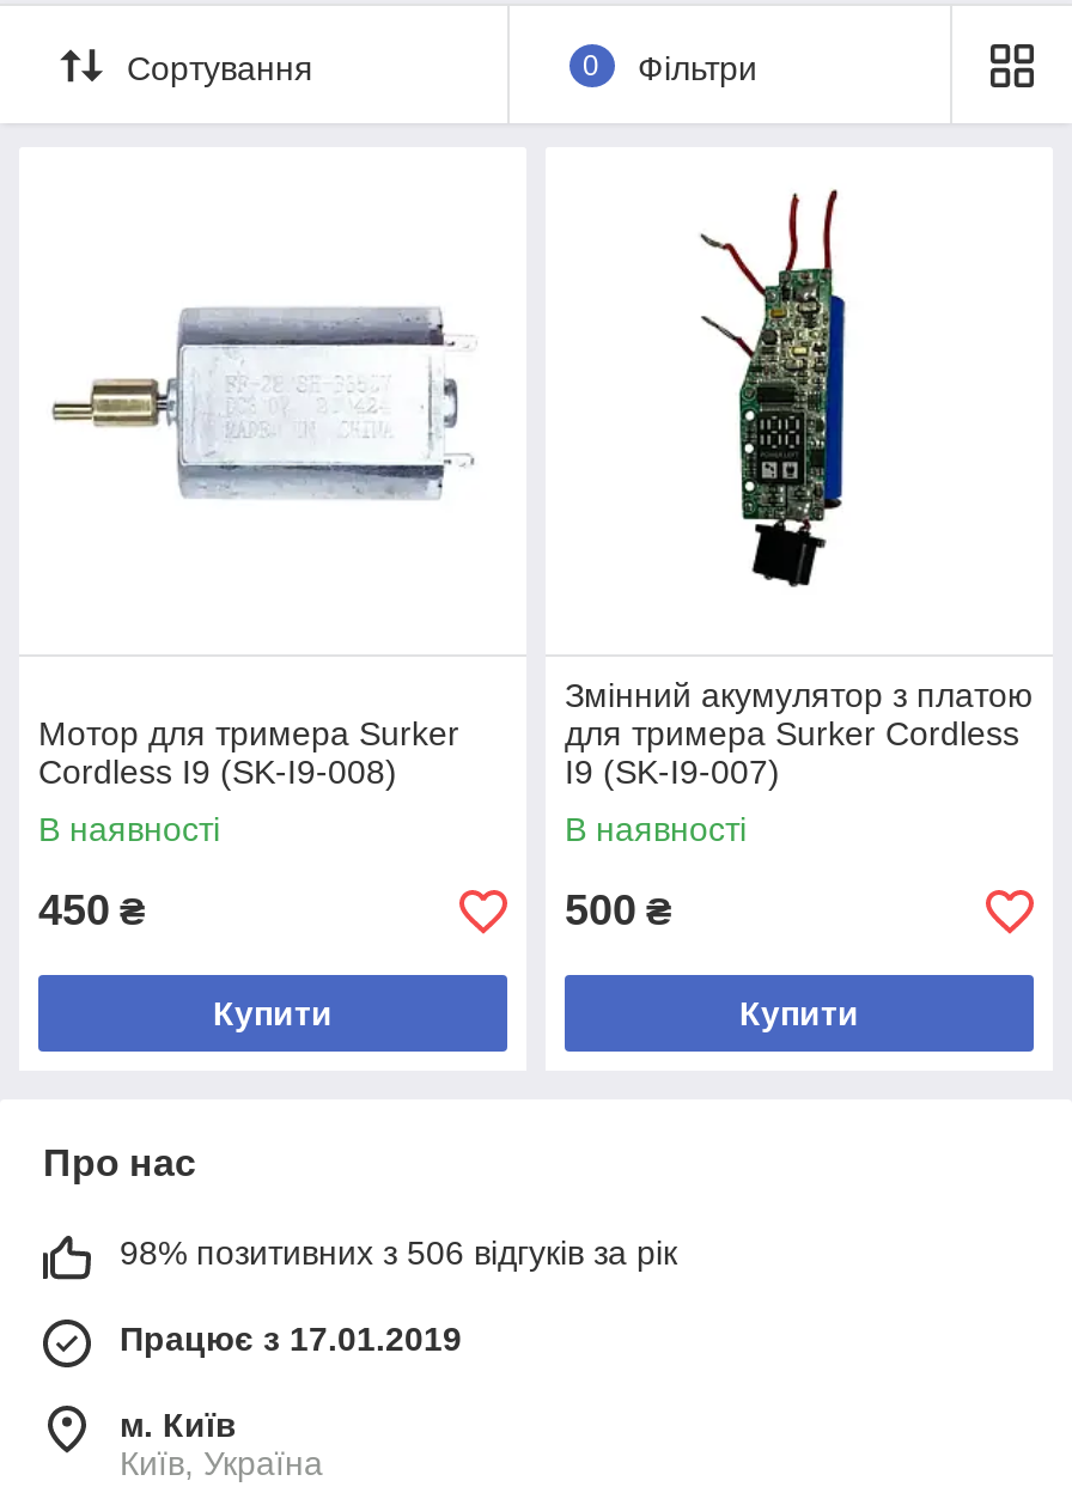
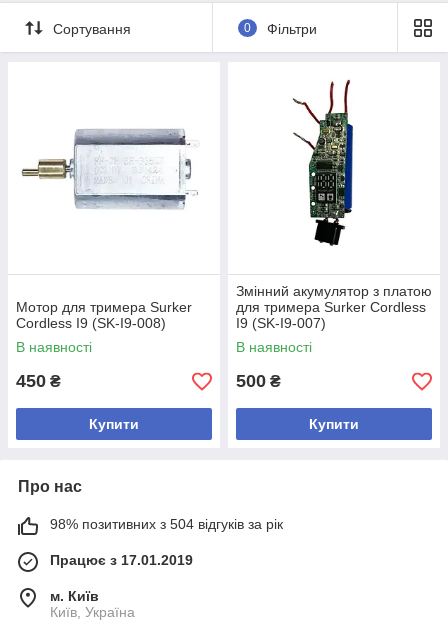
[120,1233,677,1272] 98% позитивних з 506 відгуків за рік -> [50,516,283,532] 98% позитивних з 504 відгуків за рік

